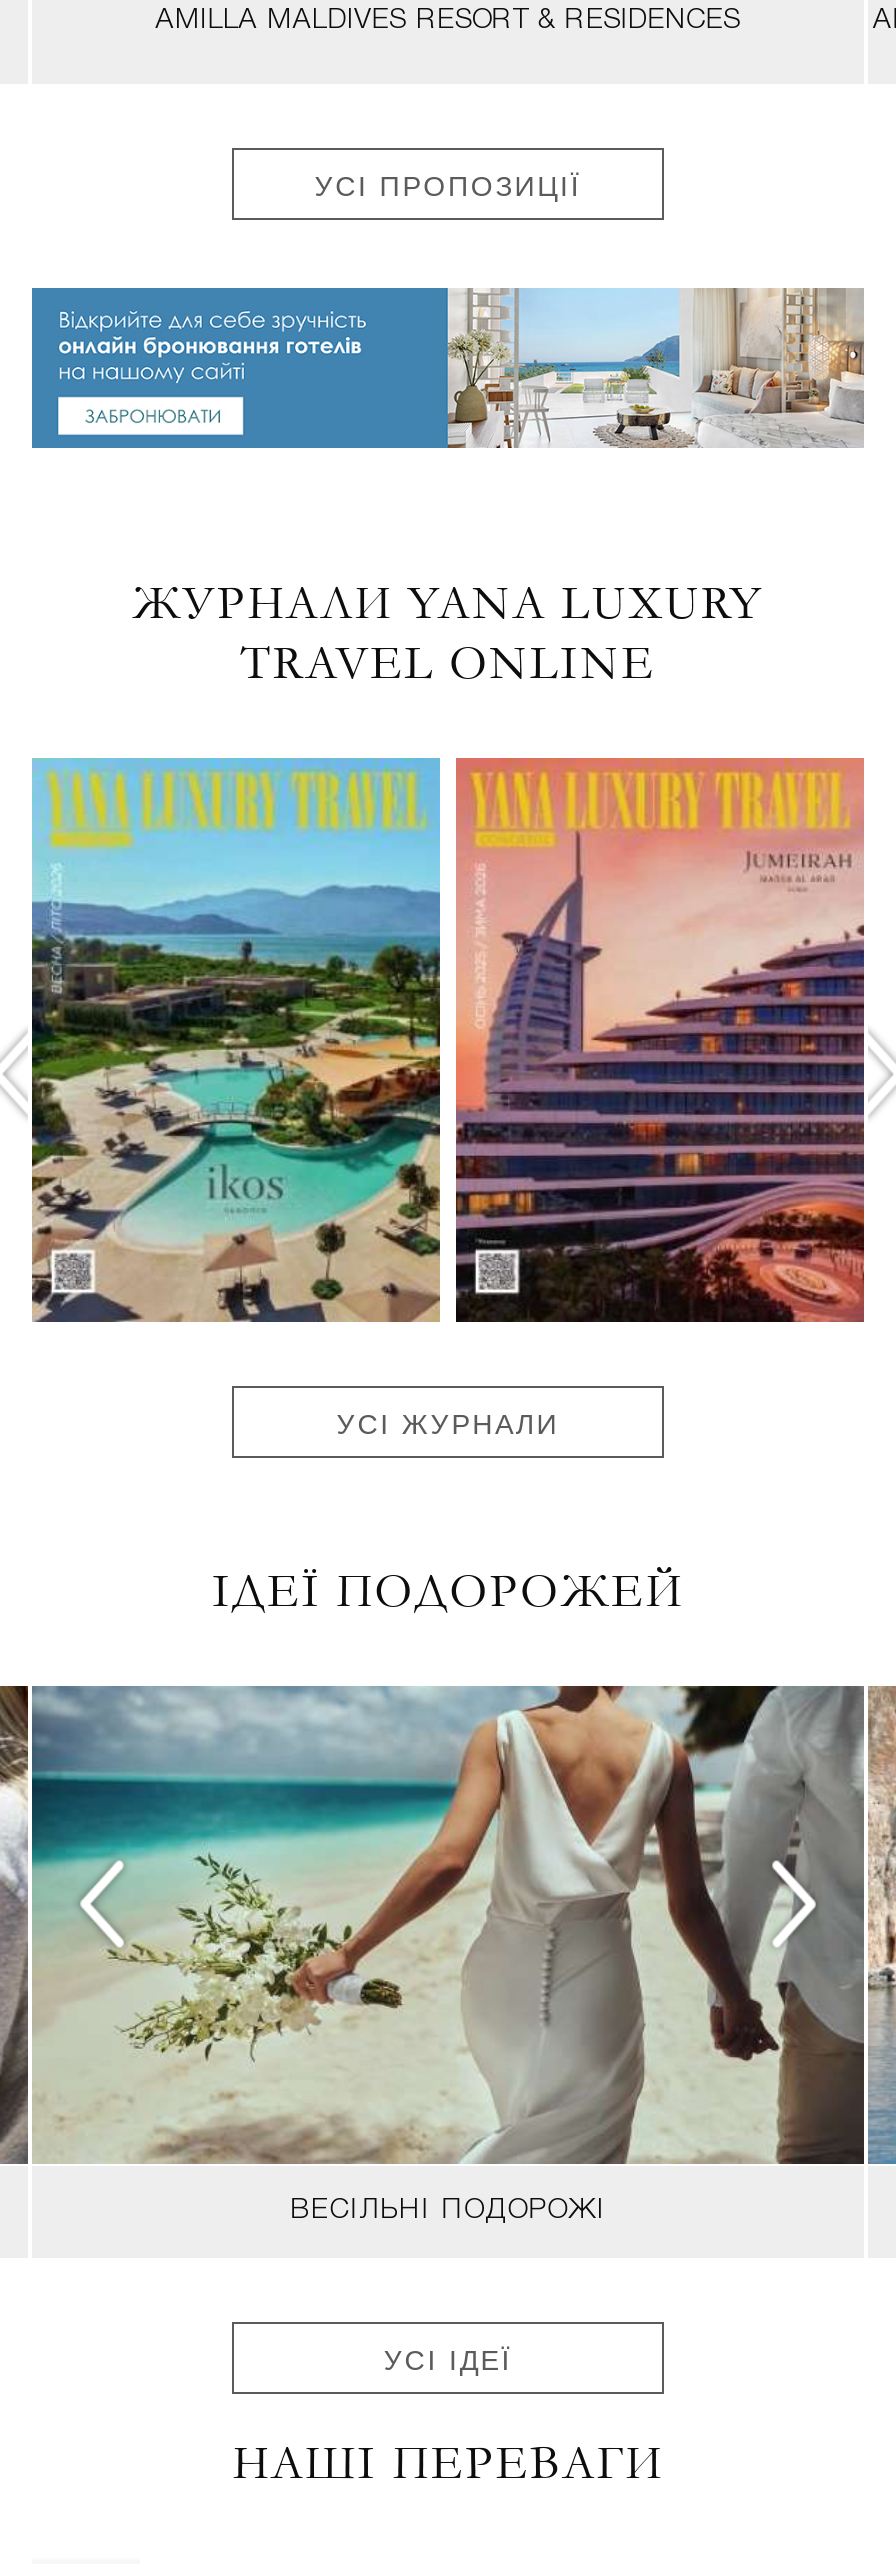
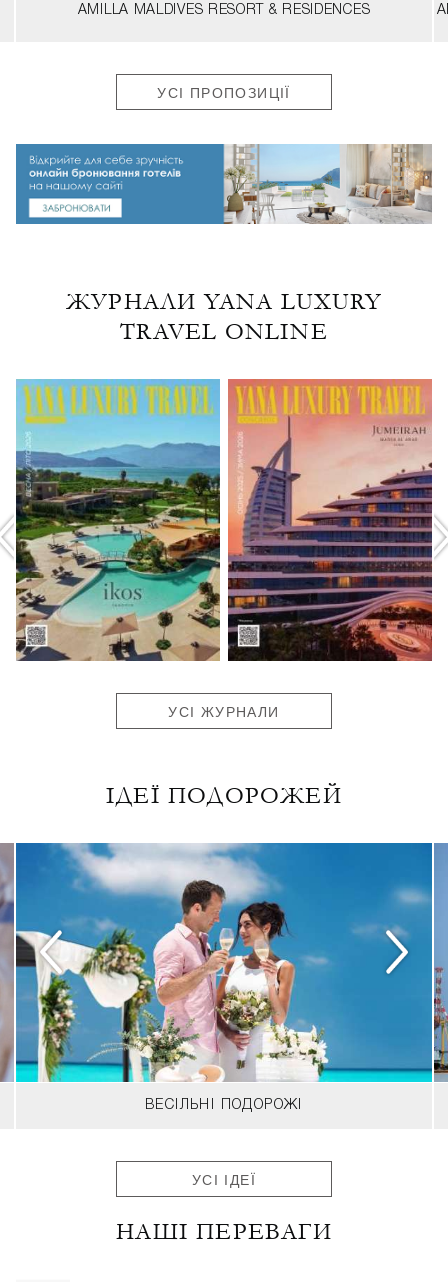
[6,1684,890,2166] [image] -> [3,842,445,1083] [image]

